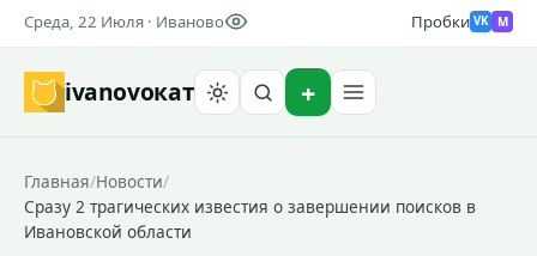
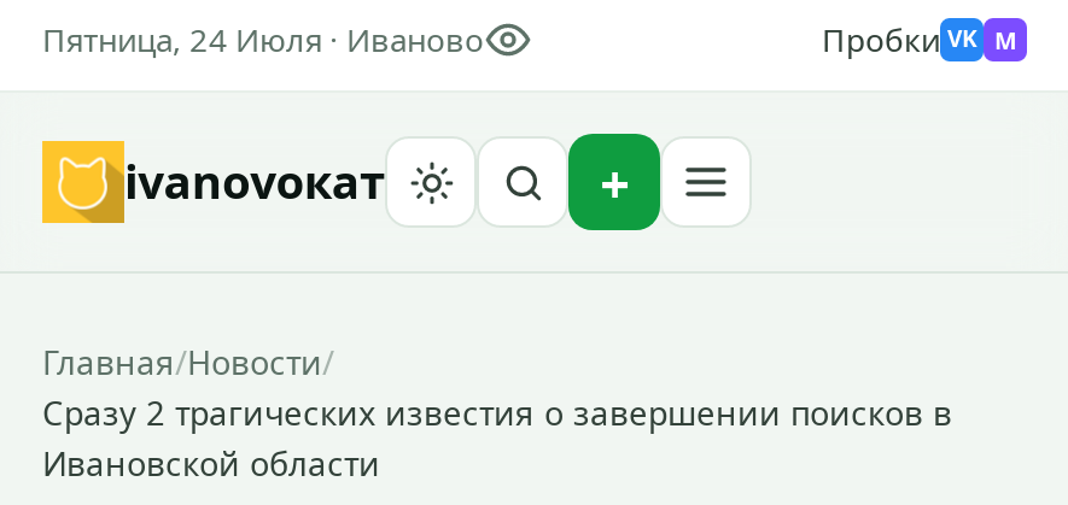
[24,11,224,32] Среда, 22 Июля · Иваново -> [42,18,484,61] Пятница, 24 Июля · Иваново

